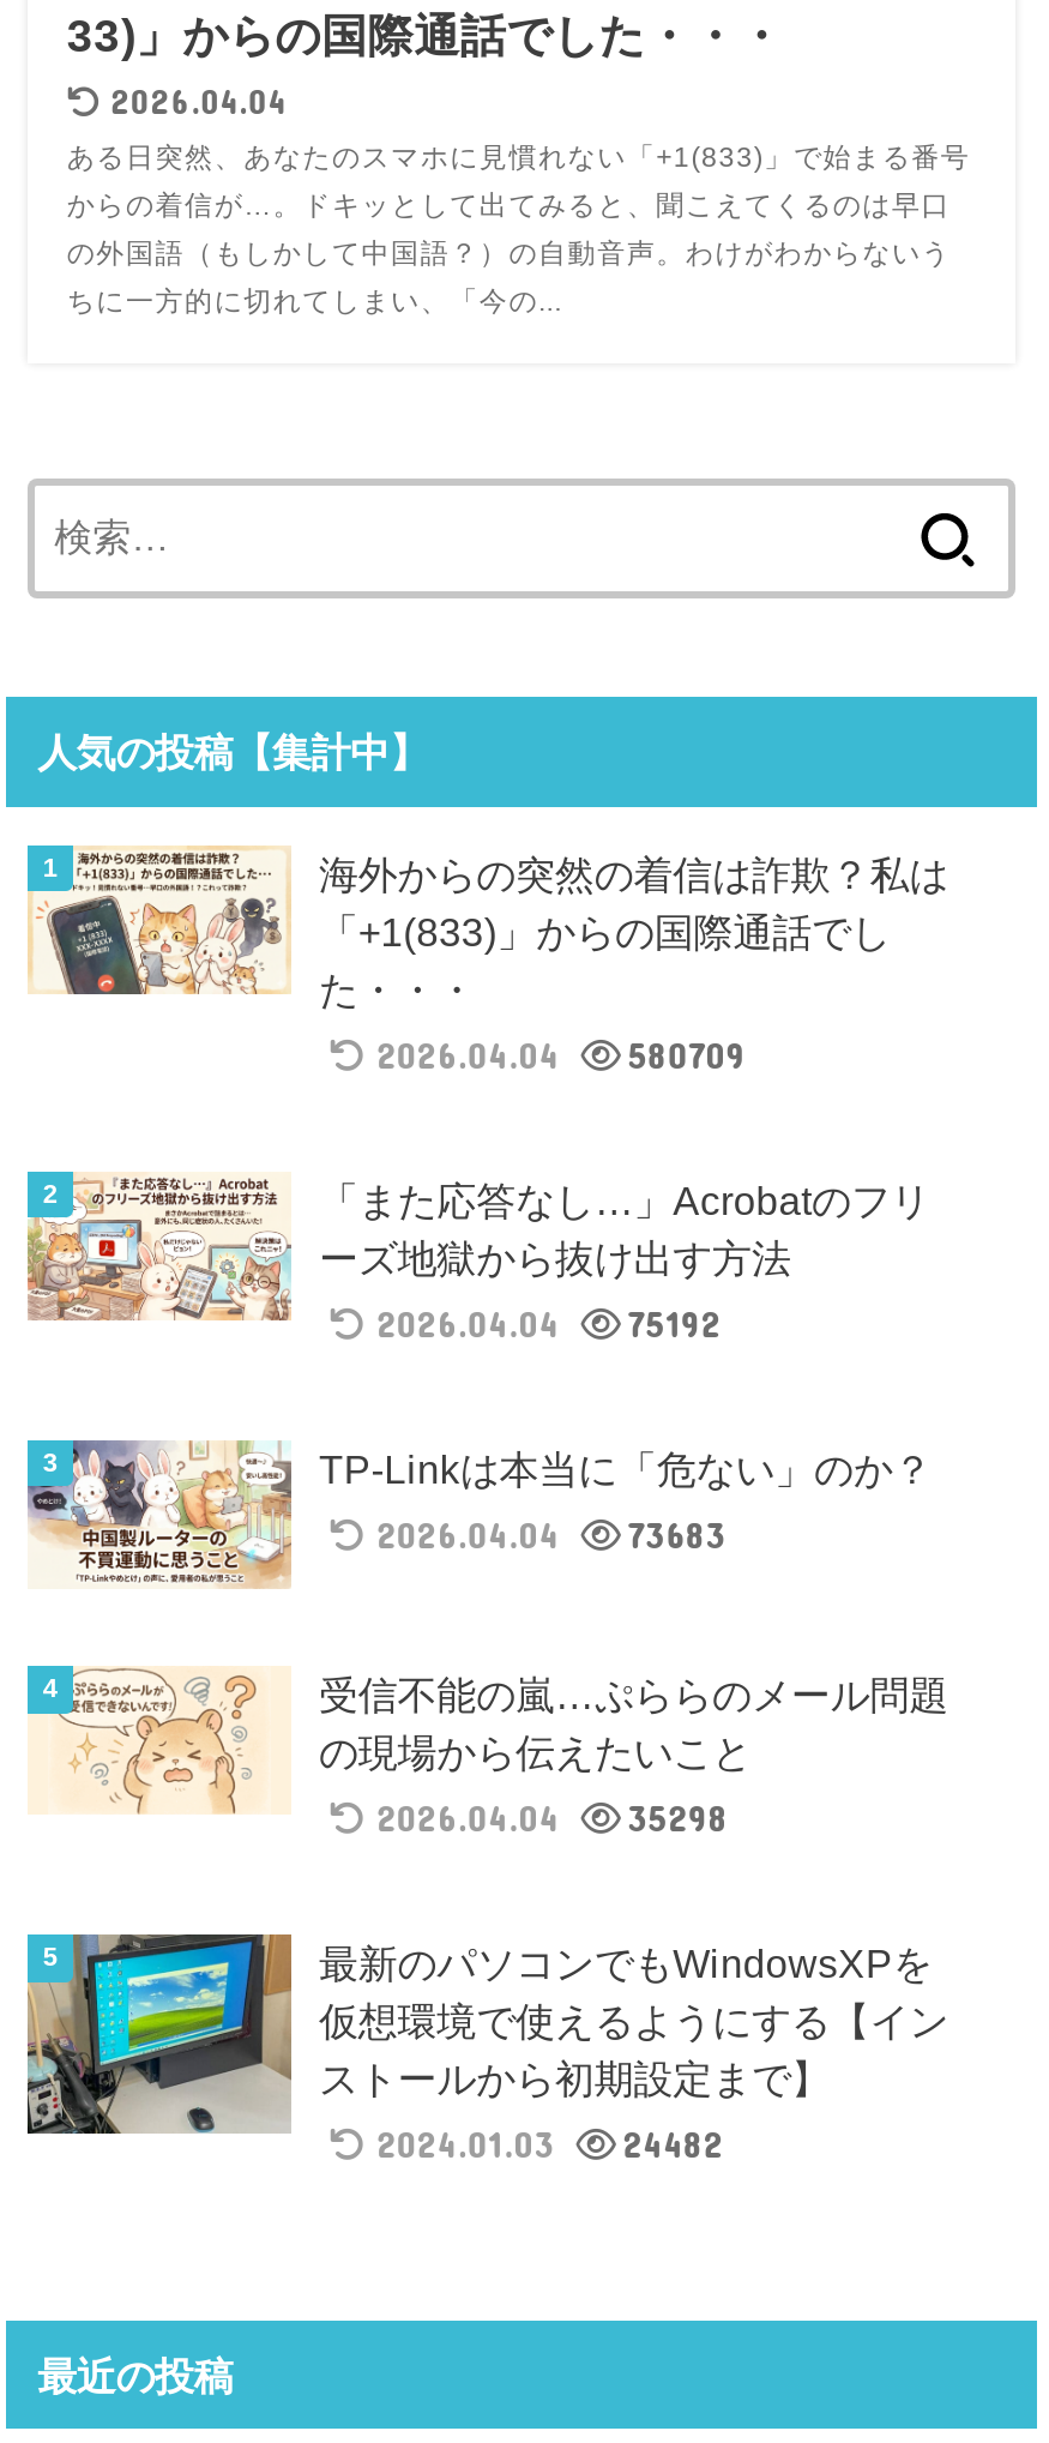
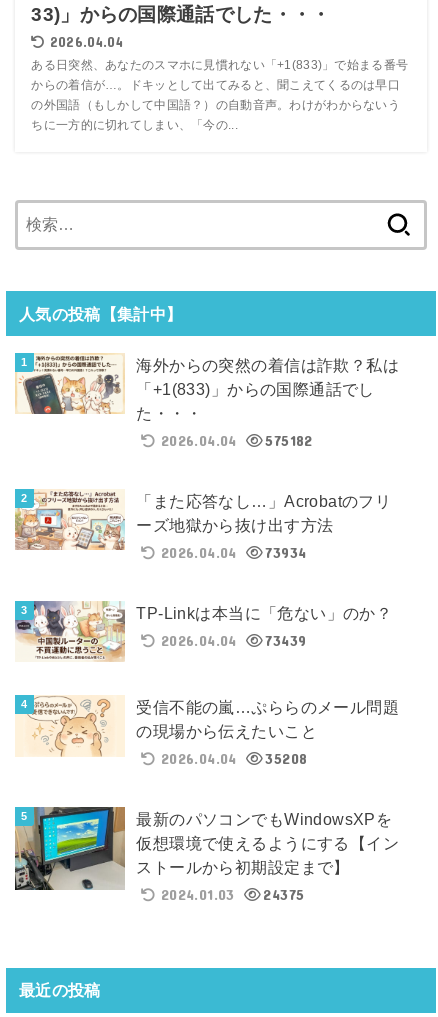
[377,1033,747,1076] 2026.04.04 580709 -> [161,431,313,449] 2026.04.04 575182
[377,1302,721,1345] 2026.04.04 75192 -> [161,543,306,561] 2026.04.04 73934
[377,1513,726,1556] 2026.04.04 73683 -> [161,631,306,649] 2026.04.04 73439
[377,1797,729,1840] 2026.04.04 35298 -> [161,749,307,767] 2026.04.04 35208
[377,2123,724,2166] 2024.01.03 24482 -> [161,885,304,903] 2024.01.03 24375

